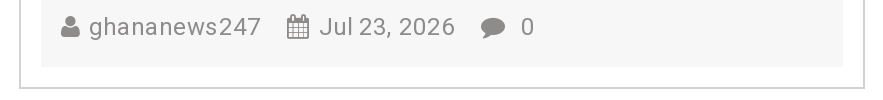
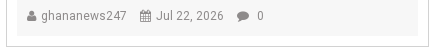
[319,12,455,40] Jul 23, 2026 -> [156,9,224,23] Jul 22, 2026

